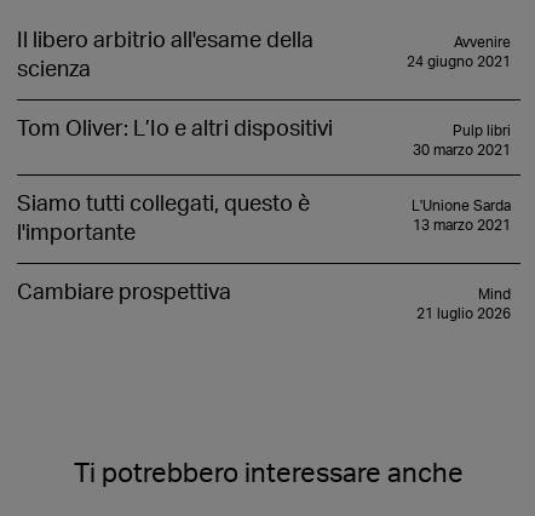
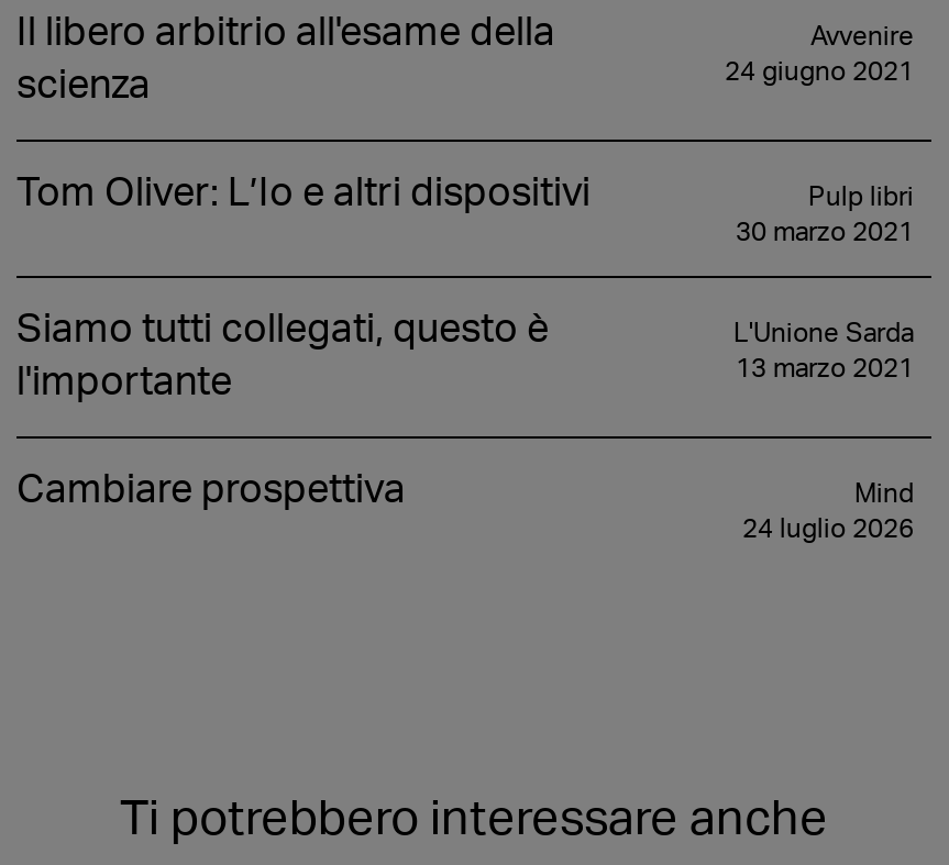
[416,306,511,321] 21 luglio 2026 -> [742,515,914,541] 24 luglio 2026

